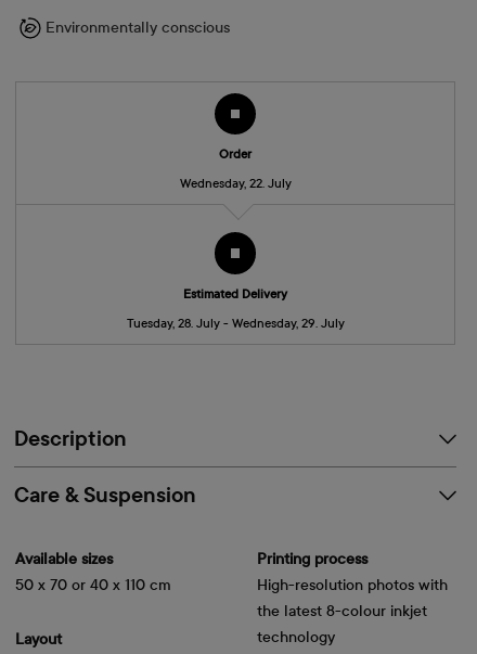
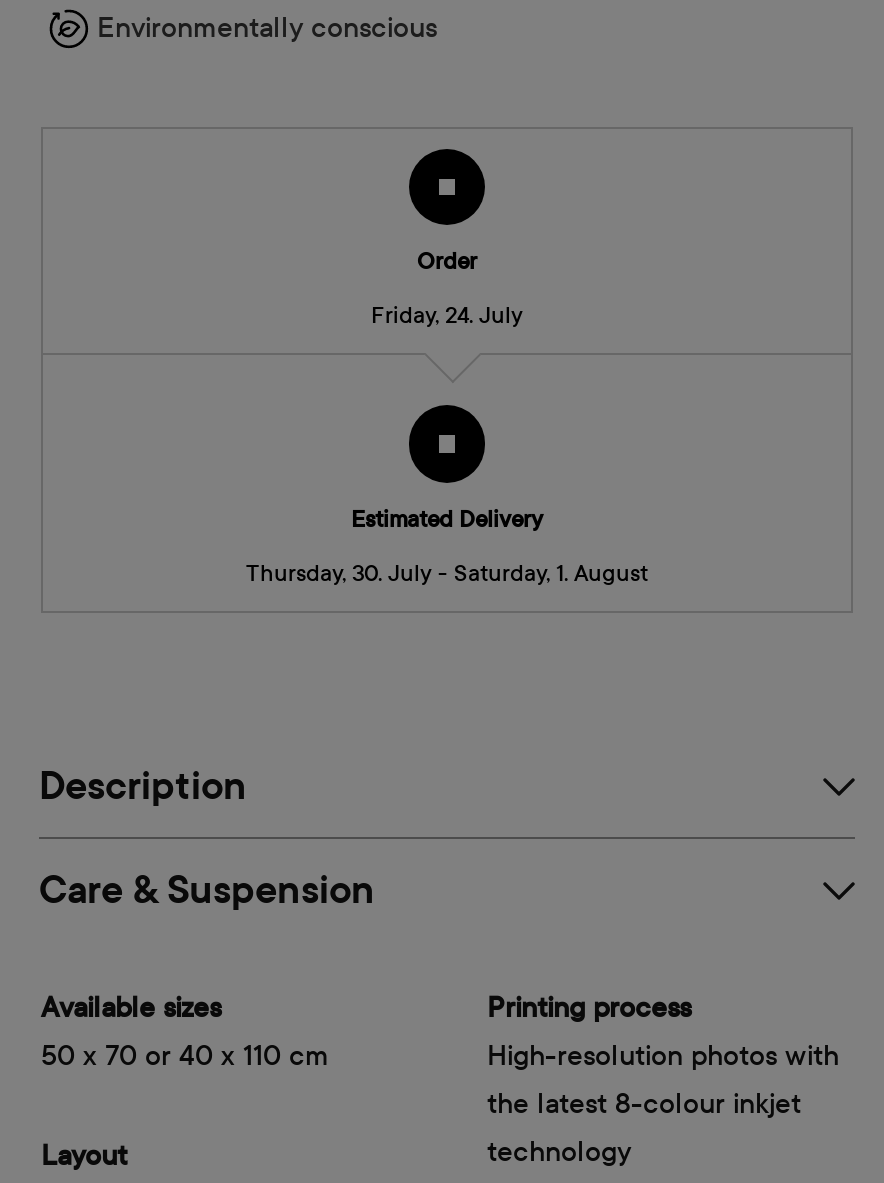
[179,176,291,191] Wednesday, 22. July -> [371,302,523,330] Friday, 24. July
[126,315,344,331] Tuesday, 28. July - Wednesday, 29. July -> [246,559,648,587] Thursday, 30. July - Saturday, 1. August

